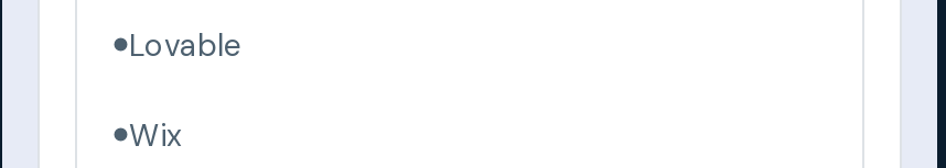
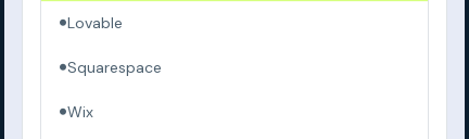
none -> [67,57,161,77] Squarespace

